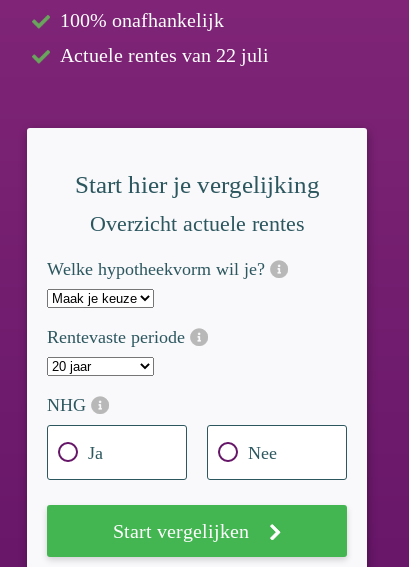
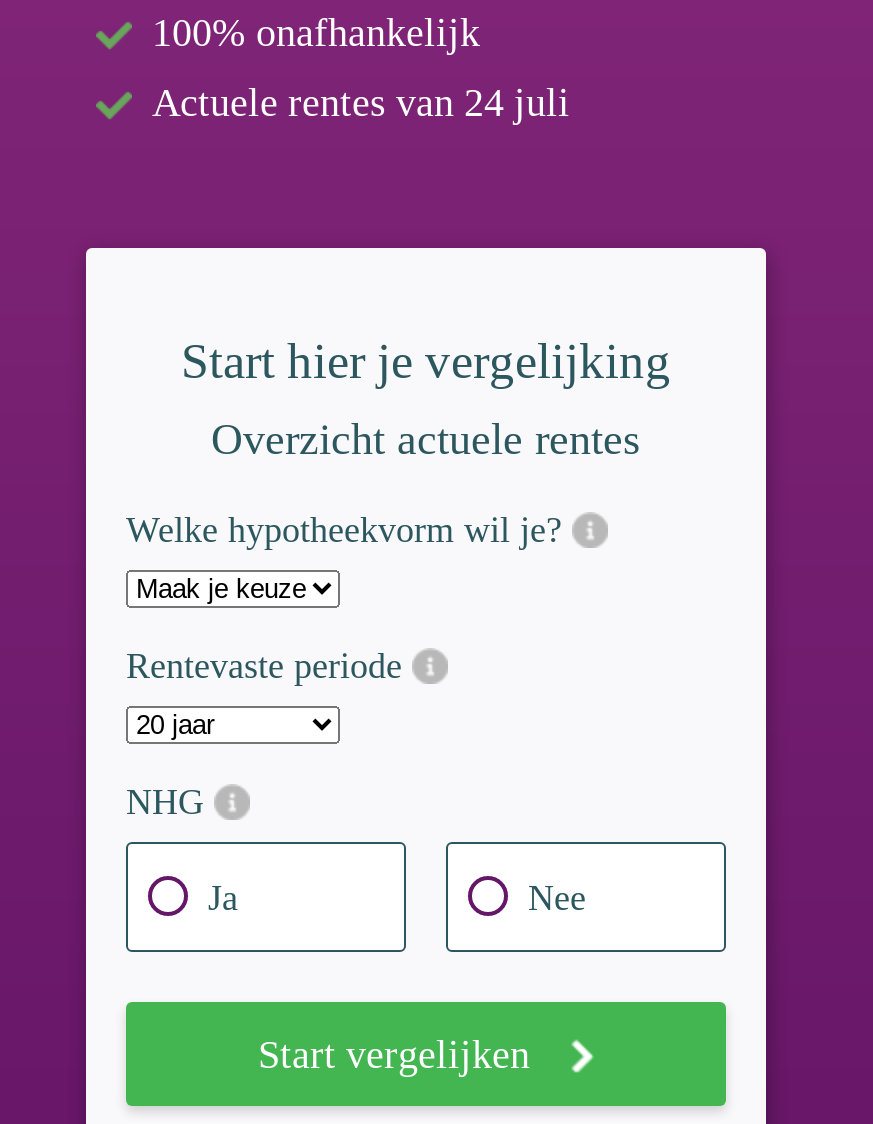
[60,44,269,66] Actuele rentes van 22 juli -> [152,80,570,124] Actuele rentes van 24 juli

